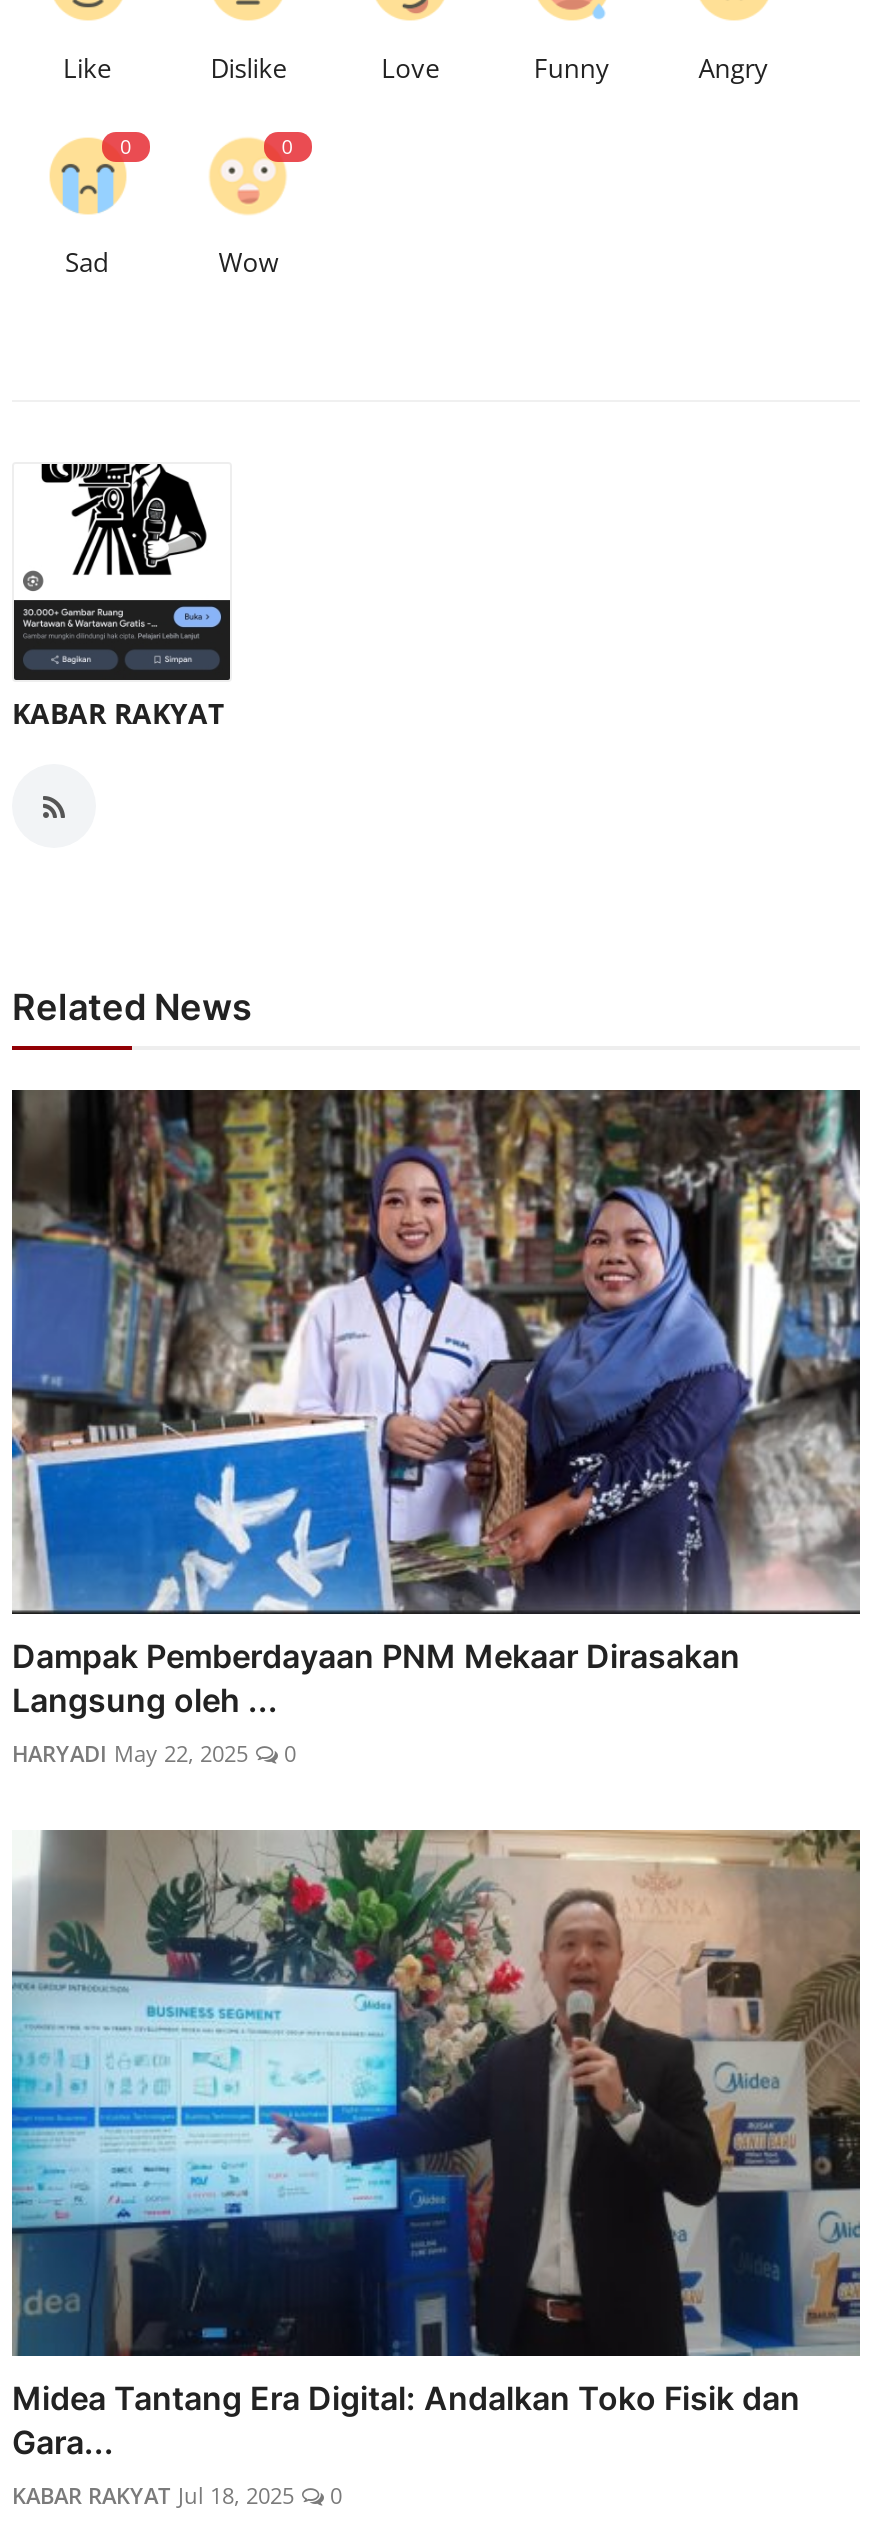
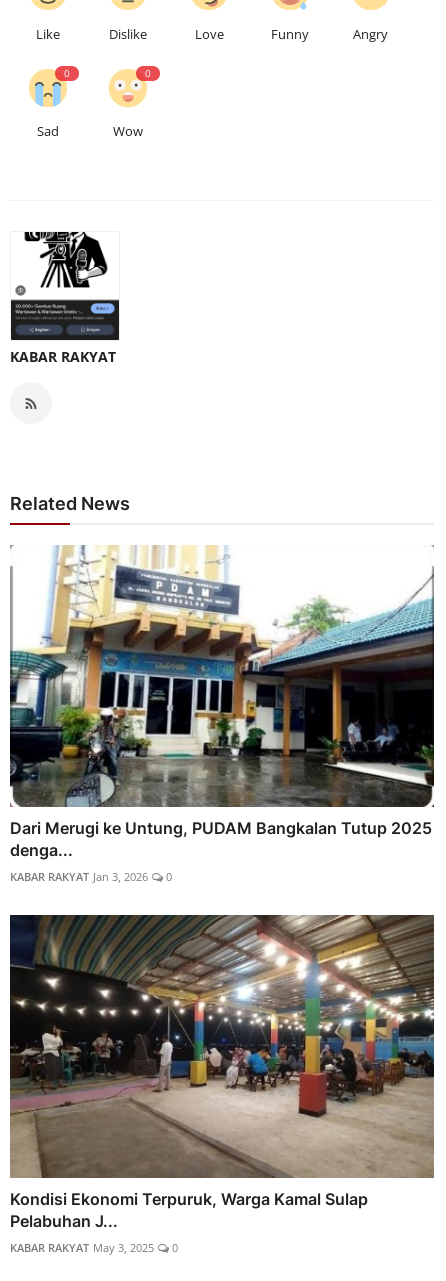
[10,1088,862,1769] [image] | Dampak Pemberdayaan PNM Mekaar Dirasakan | Langsung oleh ... | HARYADI May 22, 2025 -> [9,545,435,884] [image] | Dari Merugi ke Untung, PUDAM Bangkalan Tutup 2025 | denga... | KABAR RAKYAT Jan 3, 2026
[10,1828,862,2510] [image] | Midea Tantang Era Digital: Andalkan Toko Fisik dan | Gara... | KABAR RAKYAT Jul 18, 2025 -> [9,914,434,1255] [image] | Kondisi Ekonomi Terpuruk, Warga Kamal Sulap | Pelabuhan J... | KABAR RAKYAT May 3, 2025

